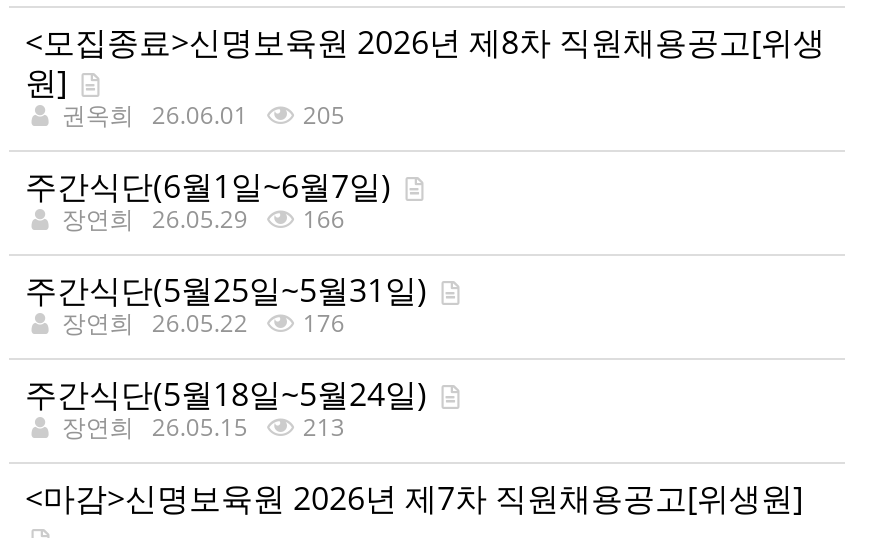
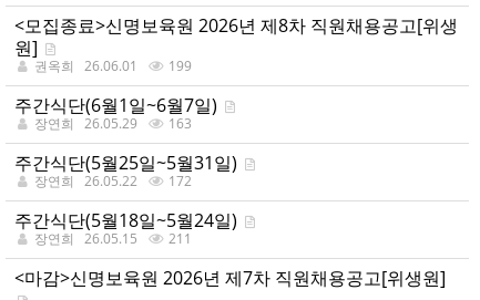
[62,98,345,132] 권옥희 26.06.01 205 -> [35,56,192,75] 권옥희 26.06.01 199
[62,202,345,236] 장연희 26.05.29 166 -> [35,114,192,133] 장연희 26.05.29 163
[62,306,345,340] 장연희 26.05.22 176 -> [35,172,192,190] 장연희 26.05.22 172
[62,410,345,444] 장연희 26.05.15 213 -> [35,229,192,248] 장연희 26.05.15 211

